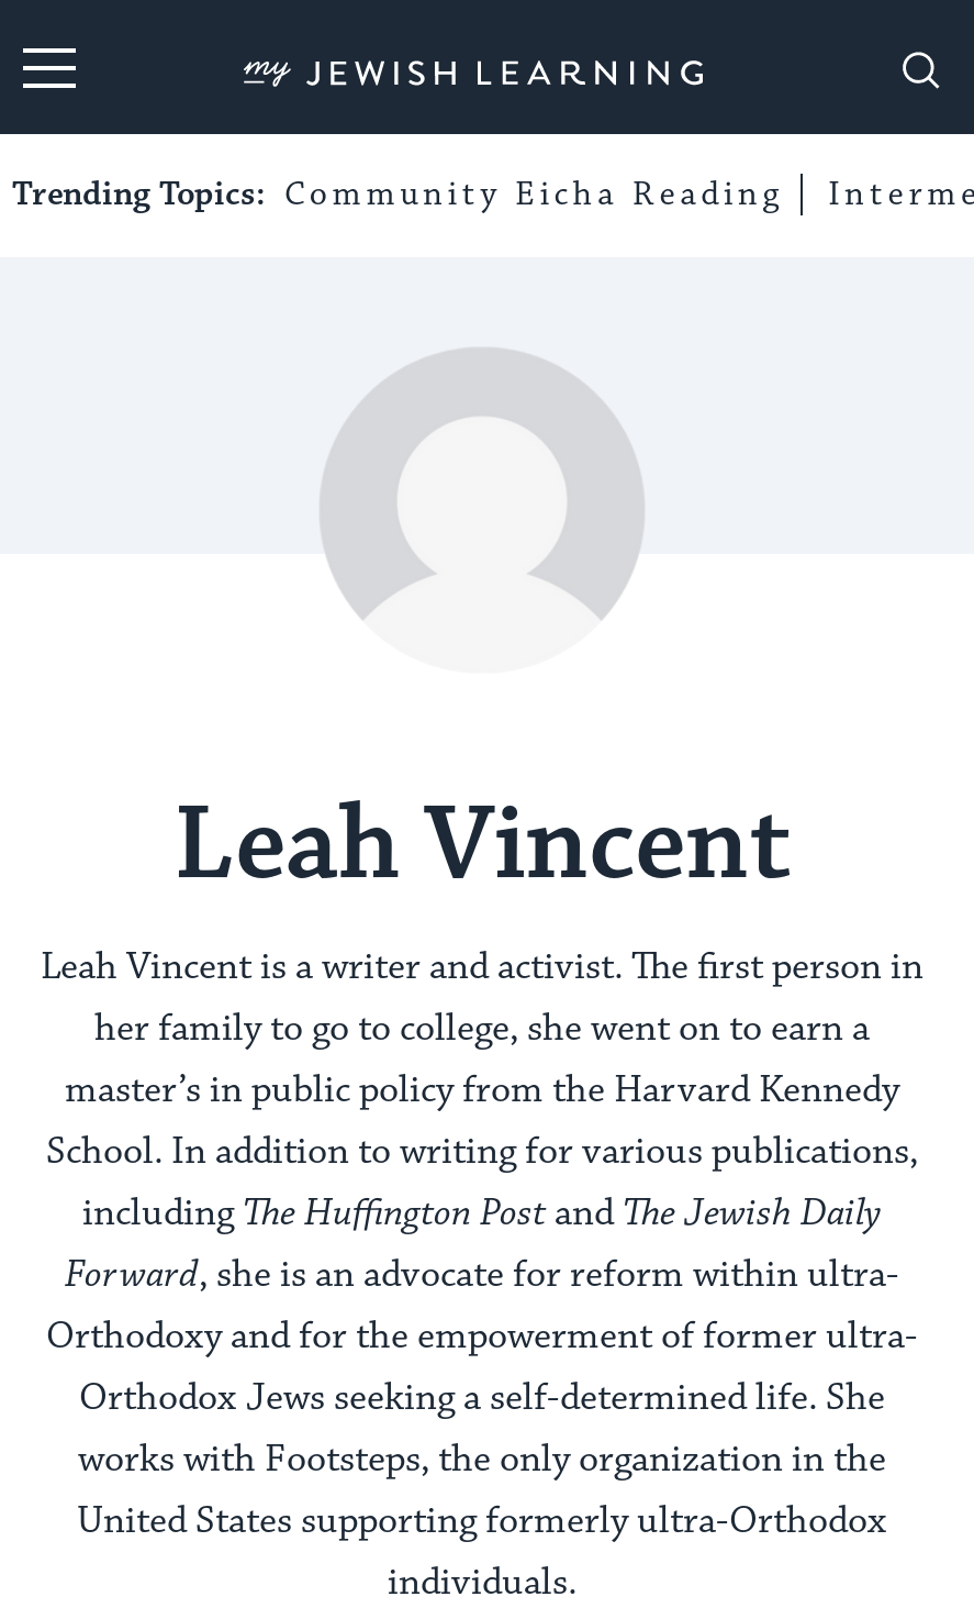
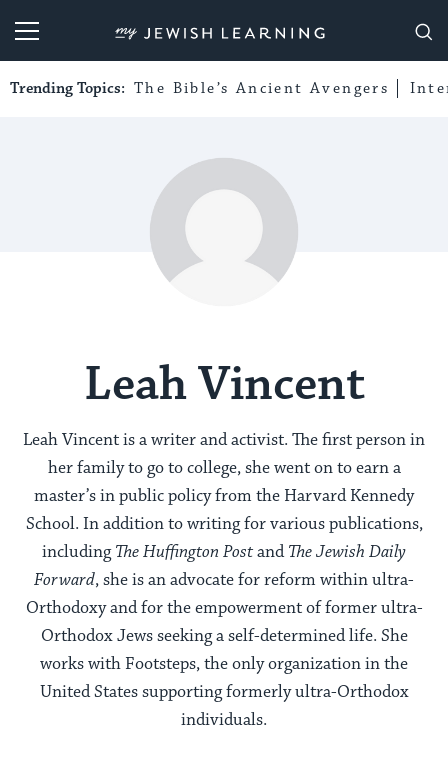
[12,174,783,215] Trending Topics: Community Eicha Reading -> [10,79,389,98] Trending Topics: The Bible’s Ancient Avengers

